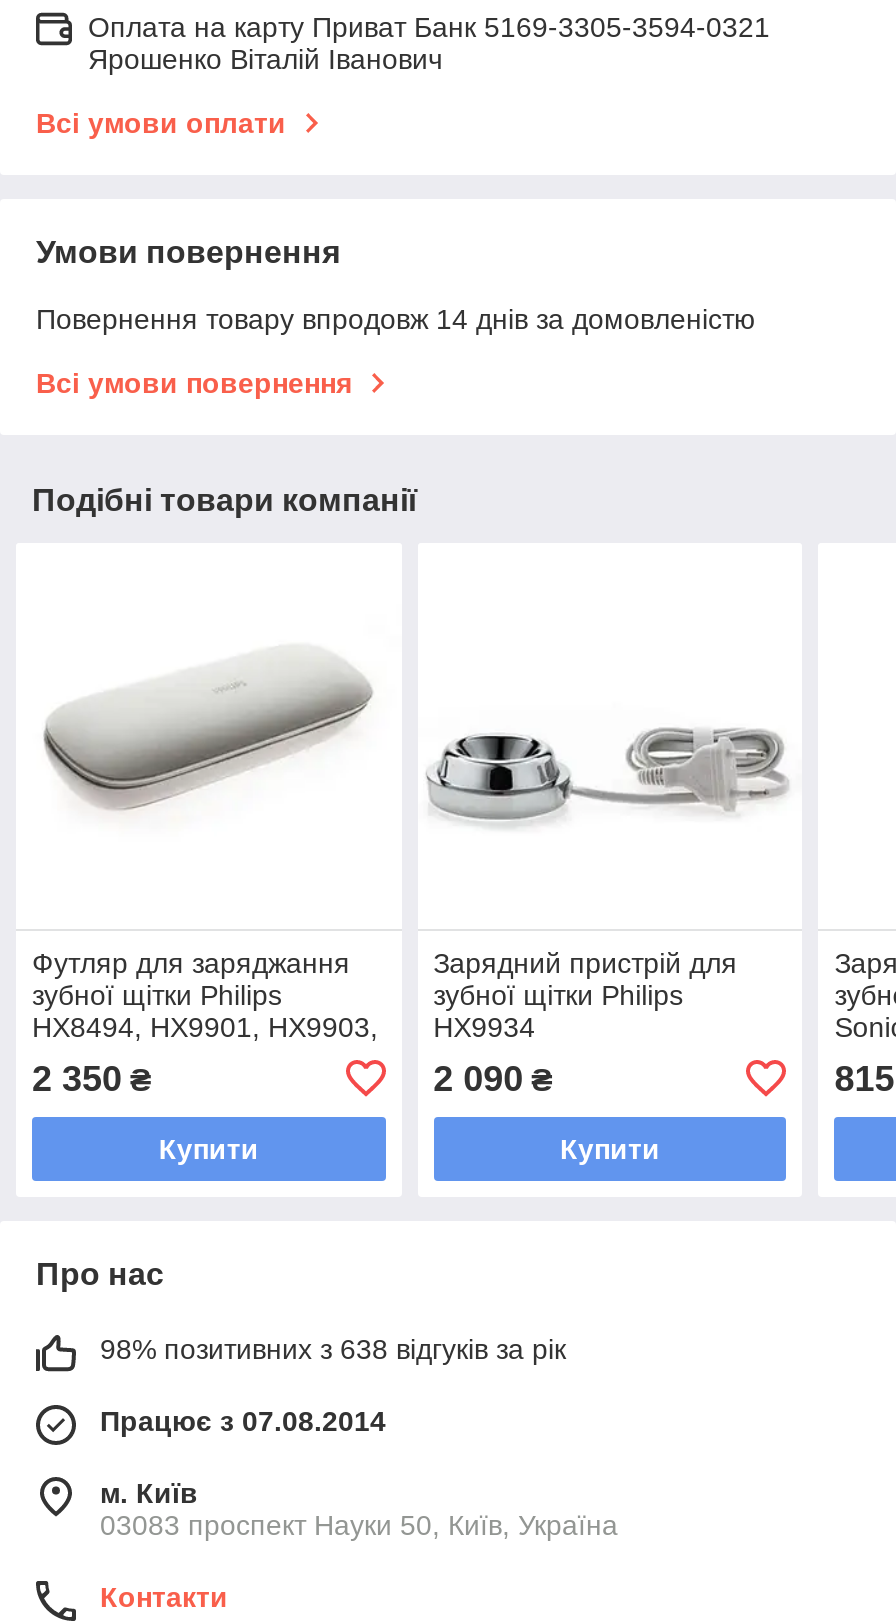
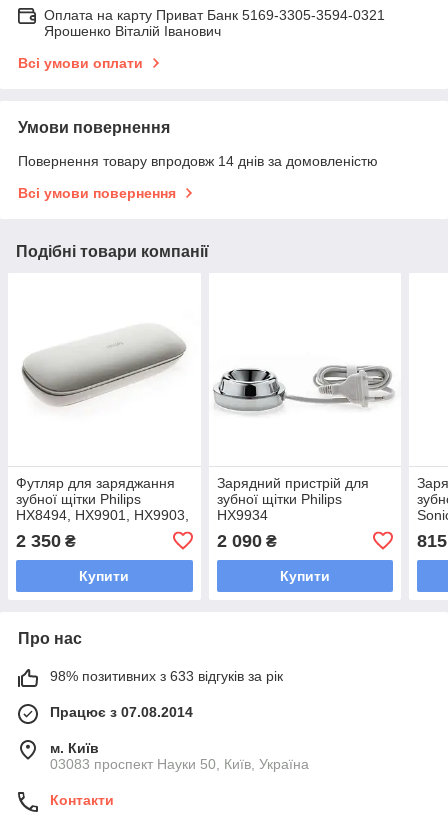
[100,1333,566,1365] 98% позитивних з 638 відгуків за рік -> [50,668,283,684] 98% позитивних з 633 відгуків за рік

